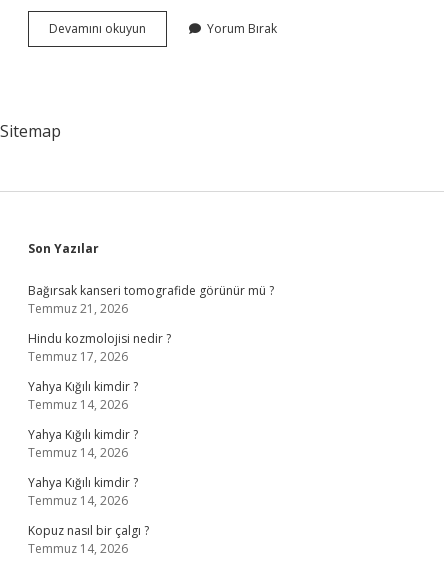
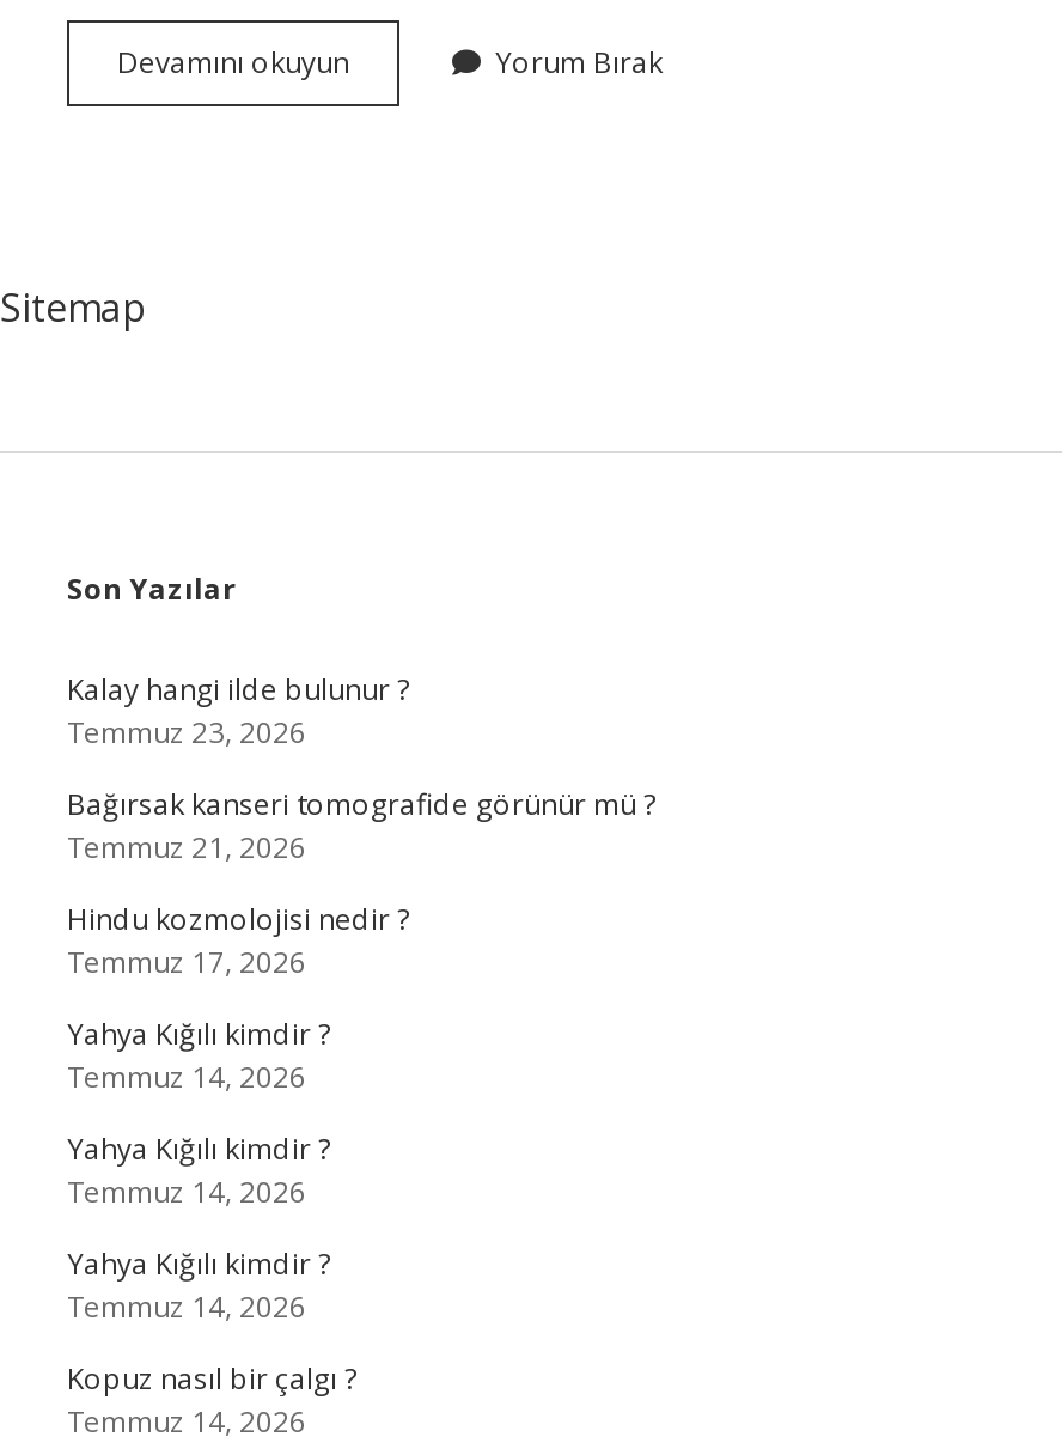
none -> [67,669,409,753] Kalay hangi ilde bulunur ? | Temmuz 23, 2026

